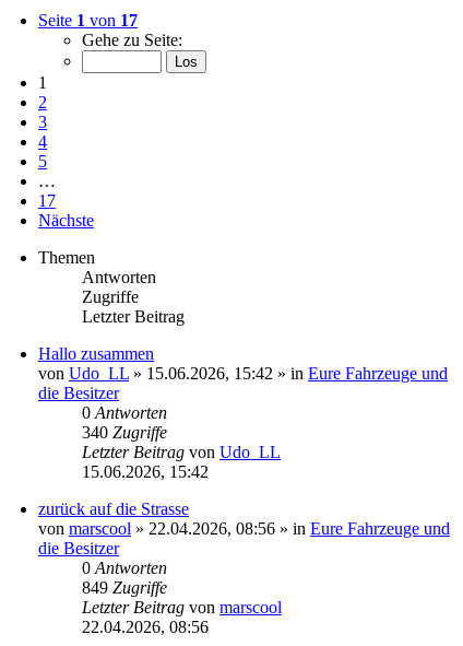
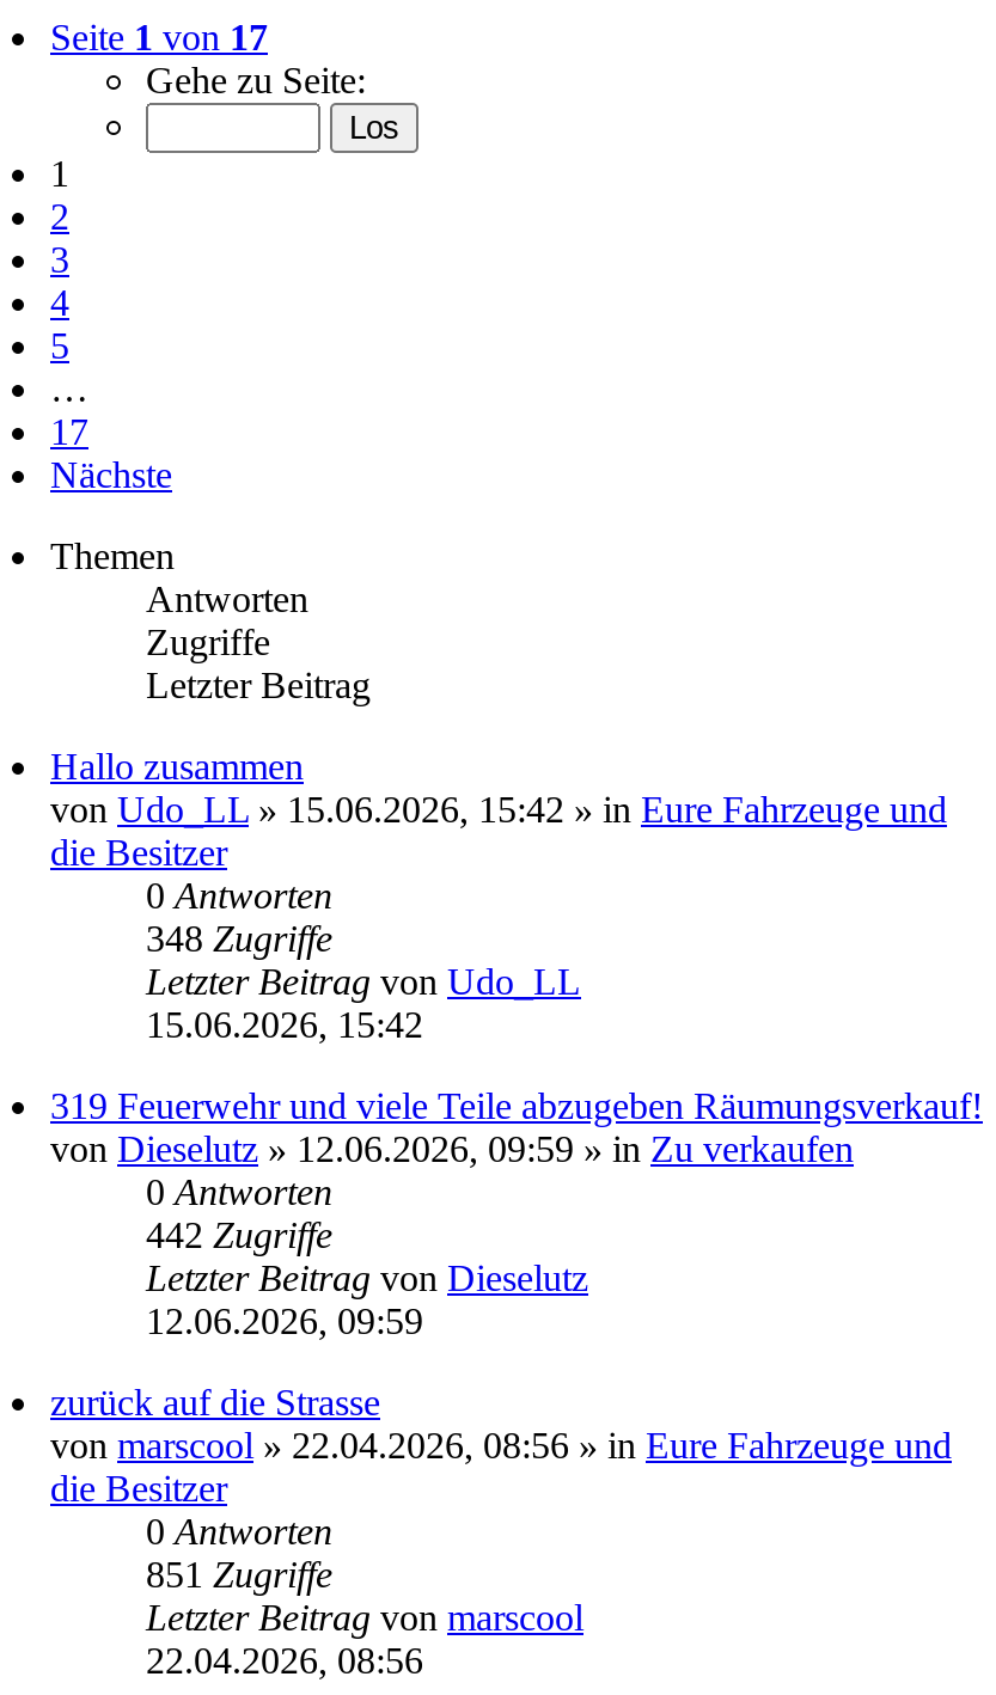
[82,423,167,441] 340 Zugriffe -> [146,918,332,958] 348 Zugriffe
none -> [50,1085,983,1341] 319 Feuerwehr und viele Teile abzugeben Räumungsverkauf! | von Dieselutz» 12.06.2026, 09:59» in Zu verkaufen | 0 Antworten | 442 Zugriffe | Letzter Beitrag von Dieselutz | 12.06.2026, 09:59
[82,578,167,597] 849 Zugriffe -> [146,1553,332,1594] 851 Zugriffe

